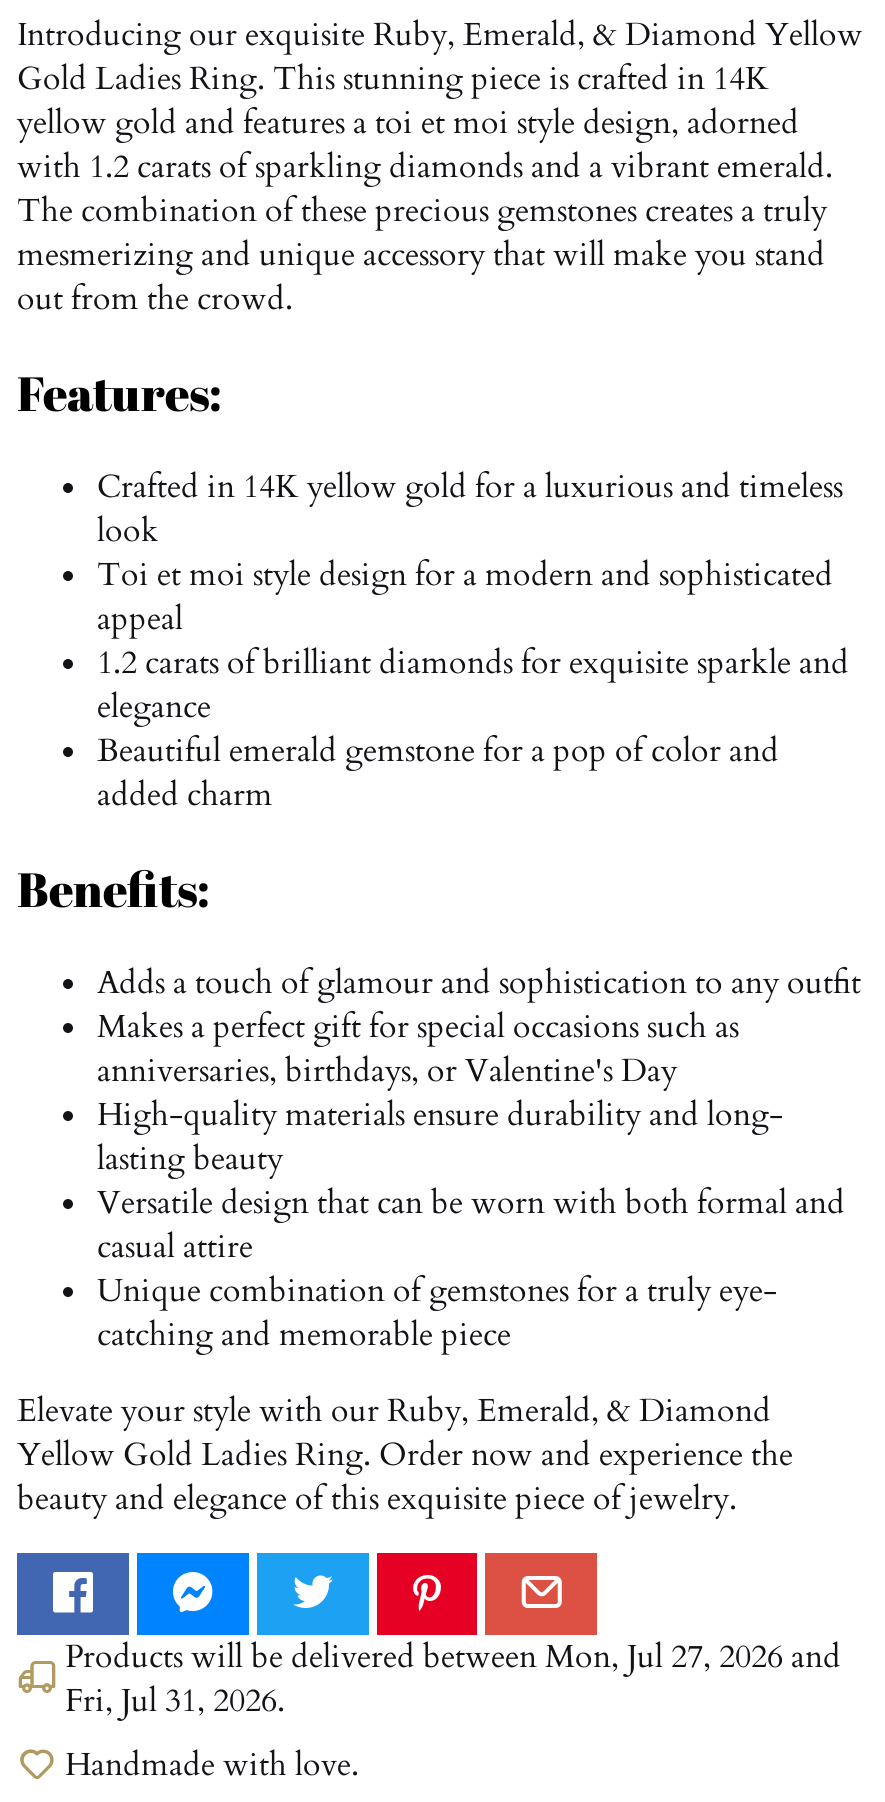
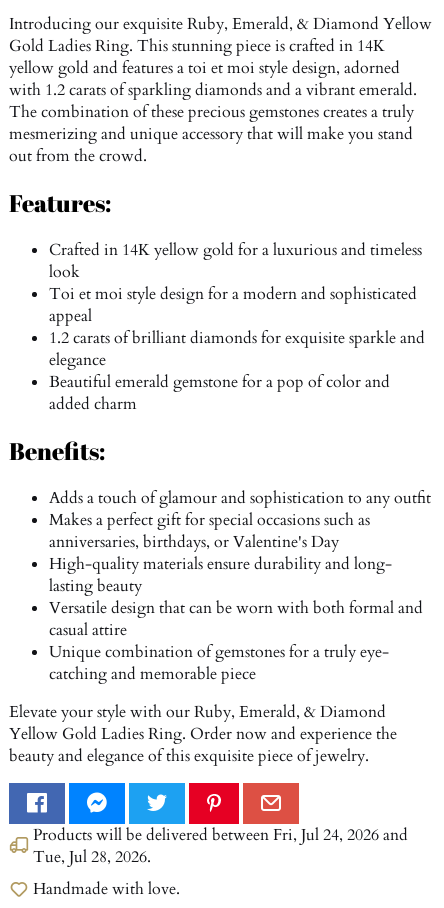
[65,1634,841,1678] Products will be delivered betweenMon, Jul 27, 2026 and -> [33,824,408,846] Products will be delivered betweenFri, Jul 24, 2026 and
[65,1678,285,1722] Fri, Jul 31, 2026. -> [33,846,151,868] Tue, Jul 28, 2026.

